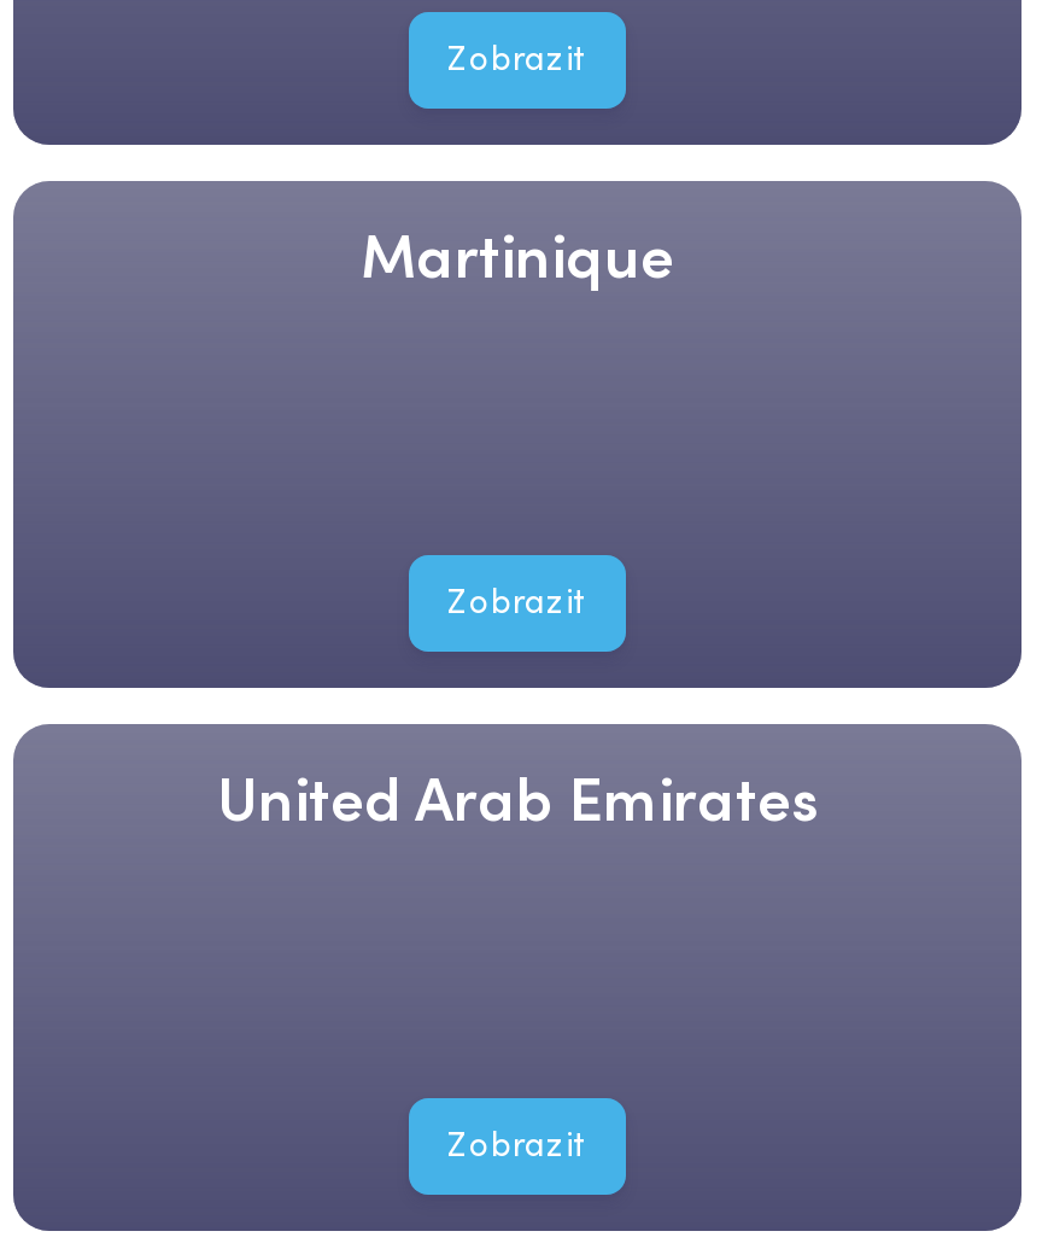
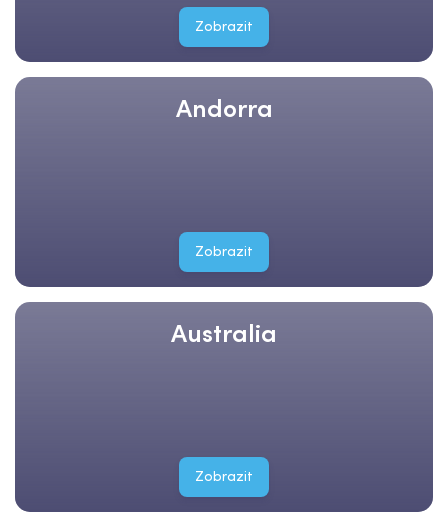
[361,217,674,295] Martinique -> [175,92,272,124] Andorra
[217,761,818,838] United Arab Emirates -> [171,317,277,349] Australia

